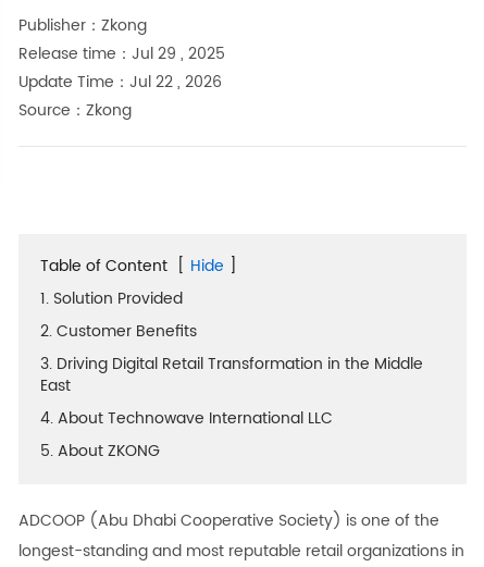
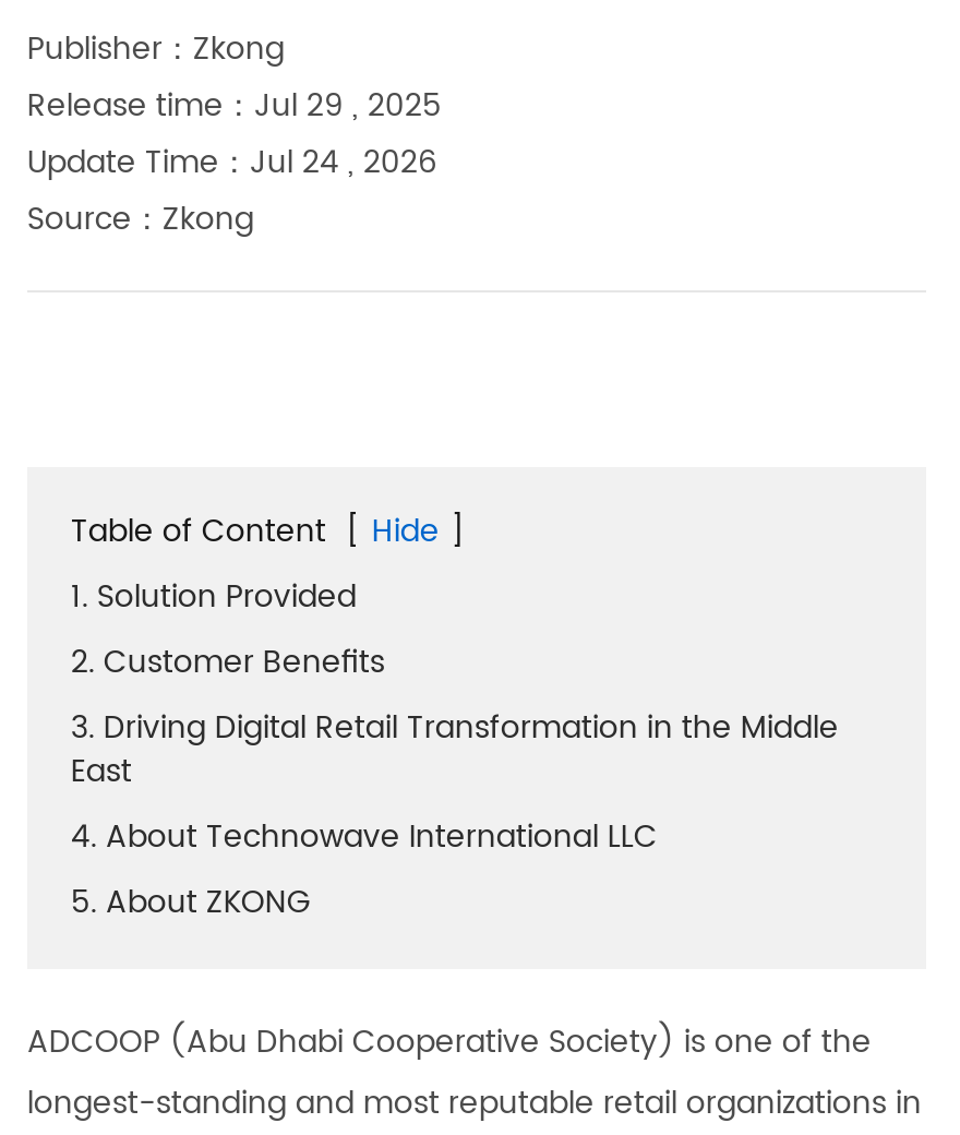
[18,70,222,95] Update Time：Jul 22 , 2026 -> [27,138,437,188] Update Time：Jul 24 , 2026

